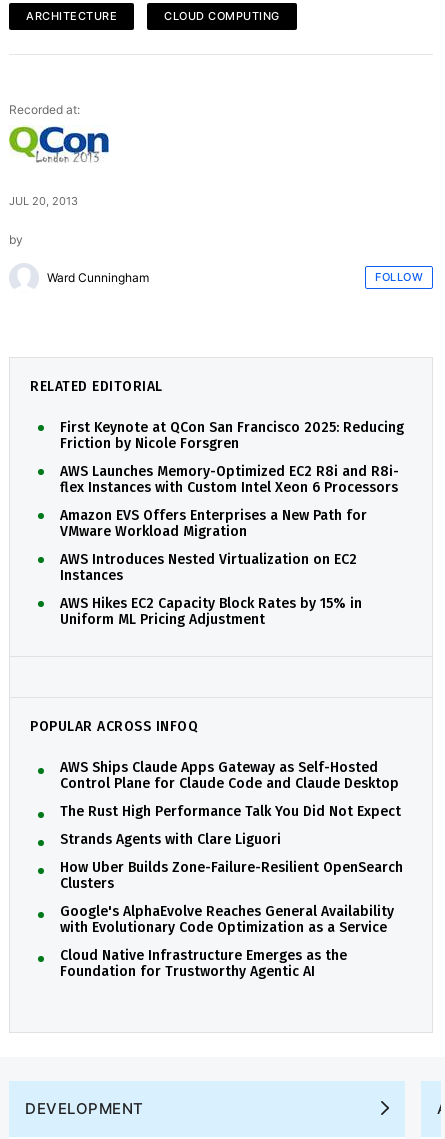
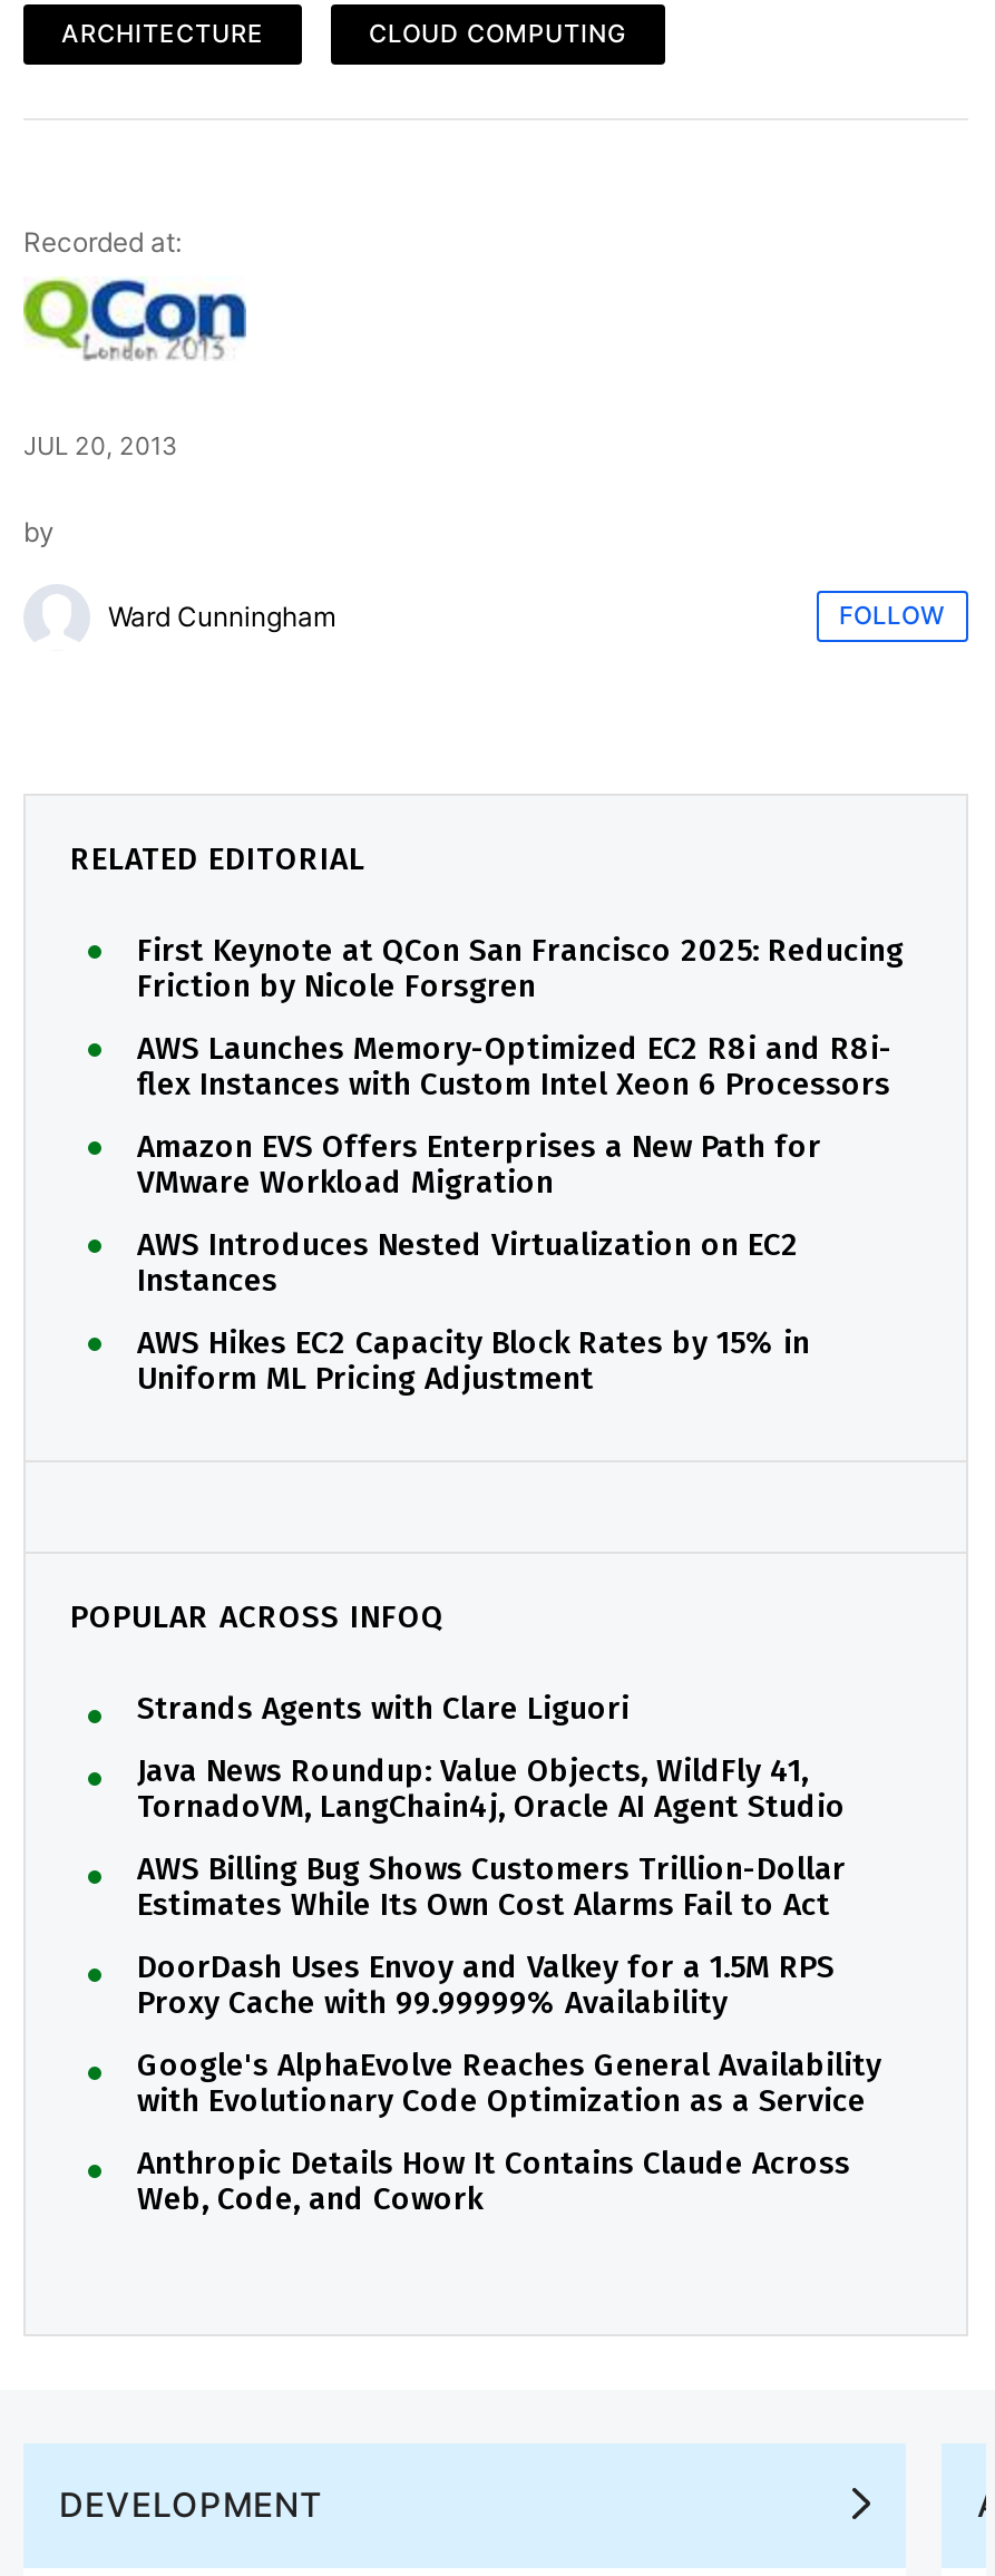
[60,758,401,819] AWS Ships Claude Apps Gateway as Self-Hosted | Control Plane for Claude Code and Claude Desktop | The Rust High Performance Talk You Did Not Expect -> none
moved [60,830,281,847] -> [137,1689,630,1727]: Strands Agents with Clare Liguori
[60,858,403,891] How Uber Builds Zone-Failure-Resilient OpenSearch | Clusters -> [137,1751,846,2021] Java News Roundup: Value Objects, WildFly 41, | TornadoVM, LangChain4j, Oracle AI Agent Studio | AWS Billing Bug Shows Customers Trillion-Dollar | Estimates While Its Own Cost Alarms Fail to Act | DoorDash Uses Envoy and Valkey for a 1.5M RPS | Proxy Cache with 99.99999% Availability
[60,946,347,979] Cloud Native Infrastructure Emerges as the | Foundation for Trustworthy Agentic AI -> [137,2144,850,2217] Anthropic Details How It Contains Claude Across | Web, Code, and Cowork

